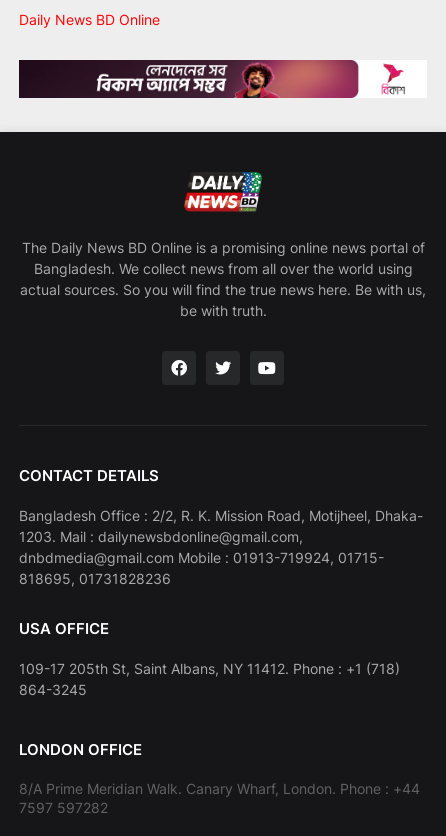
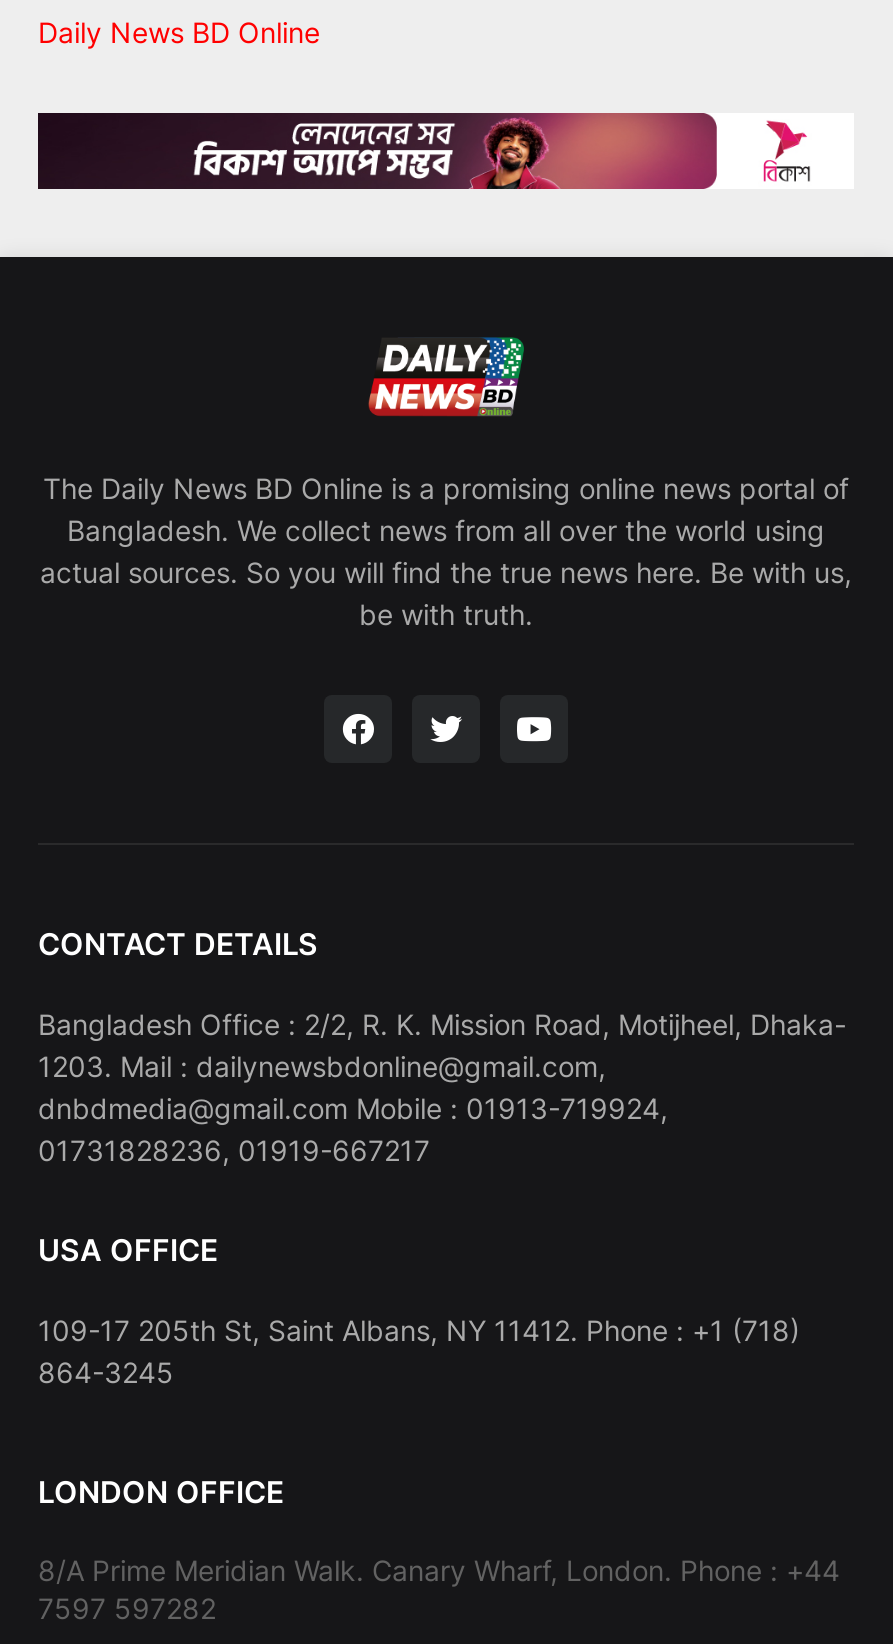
[19,549,384,587] dnbdmedia@gmail.com Mobile : 01913-719924, 01715- | 818695, 01731828236 -> [38,1092,668,1168] dnbdmedia@gmail.com Mobile : 01913-719924, | 01731828236, 01919-667217

